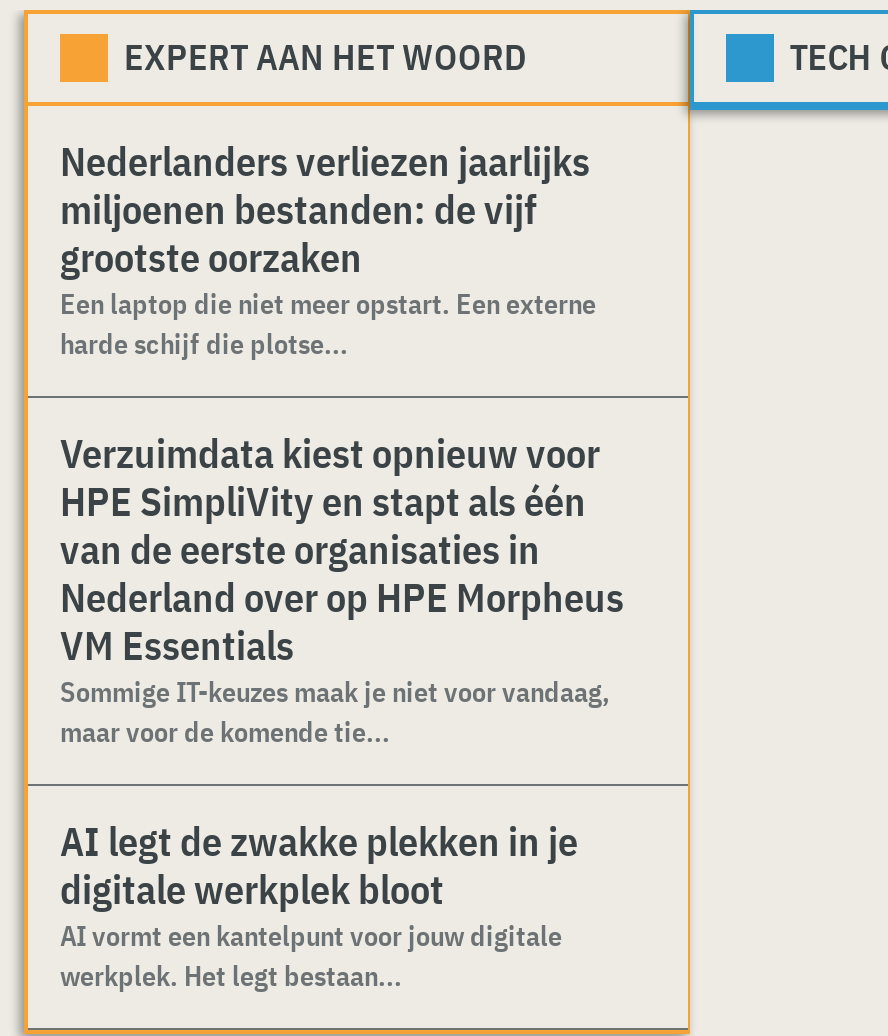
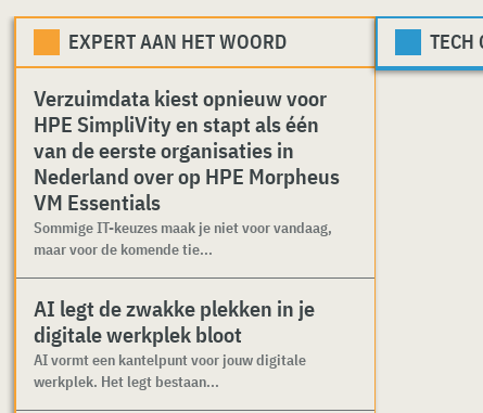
[60,134,596,362] Nederlanders verliezen jaarlijks | miljoenen bestanden: de vijf | grootste oorzaken | Een laptop die niet meer opstart. Een externe | harde schijf die plotse... -> none

